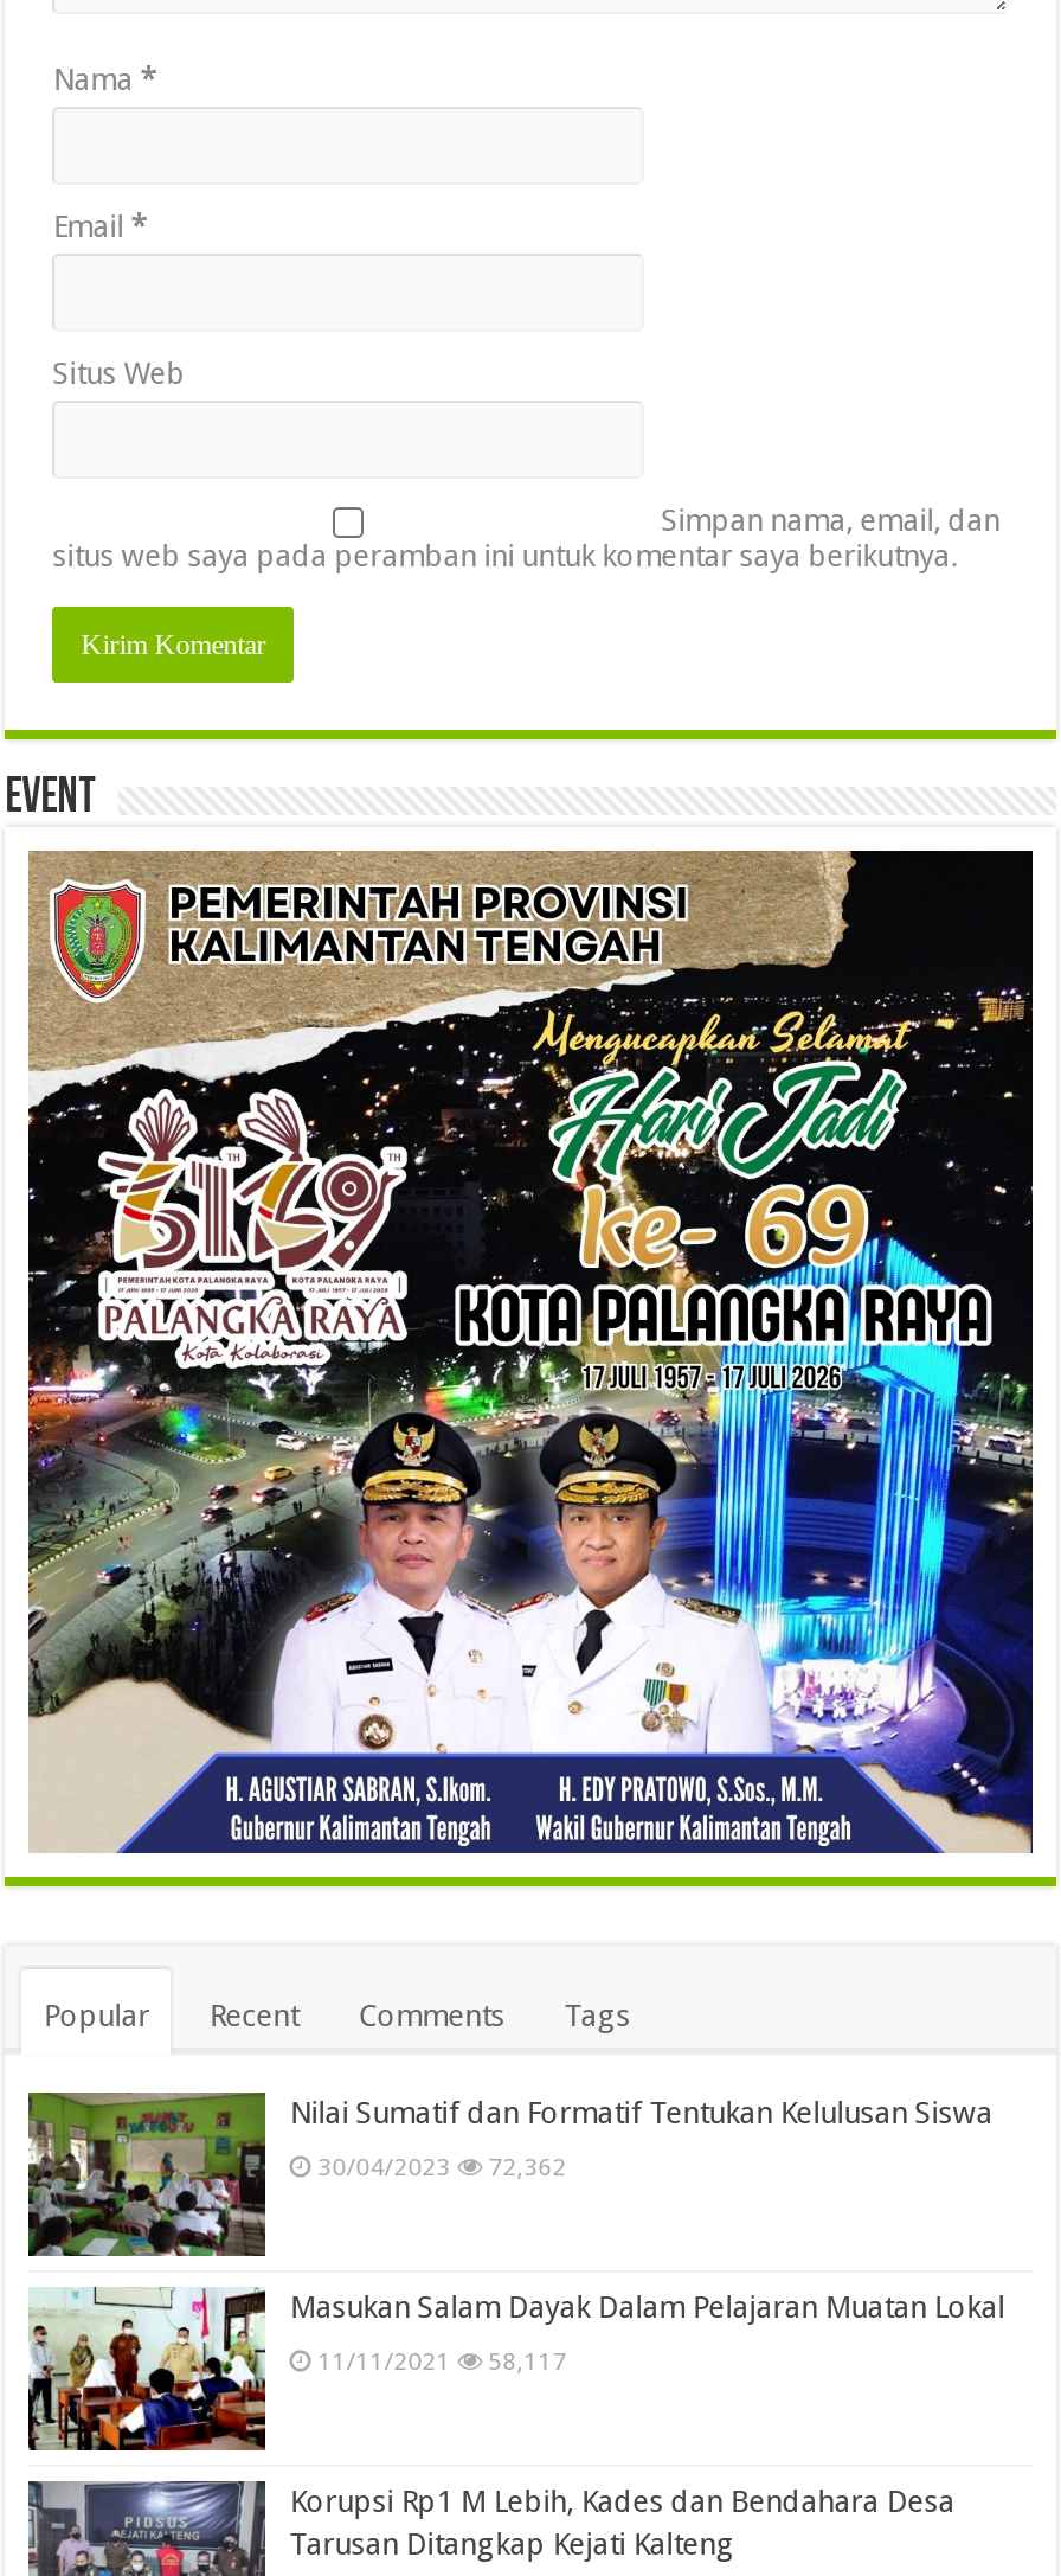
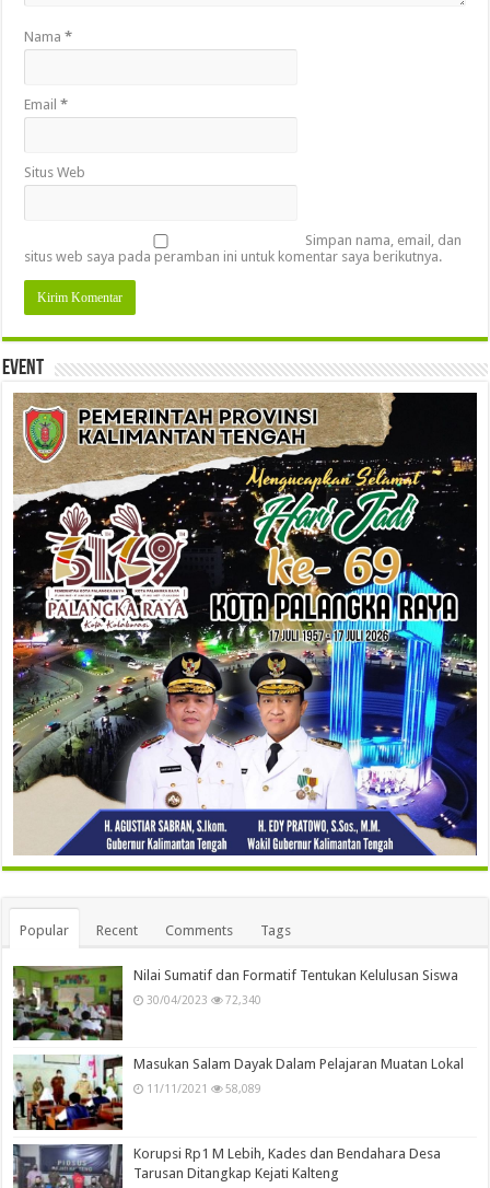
[318,2153,566,2181] 30/04/2023 72,362 -> [147,994,262,1007] 30/04/2023 72,340
[318,2346,566,2375] 11/11/2021 58,117 -> [147,1082,262,1096] 11/11/2021 58,089

